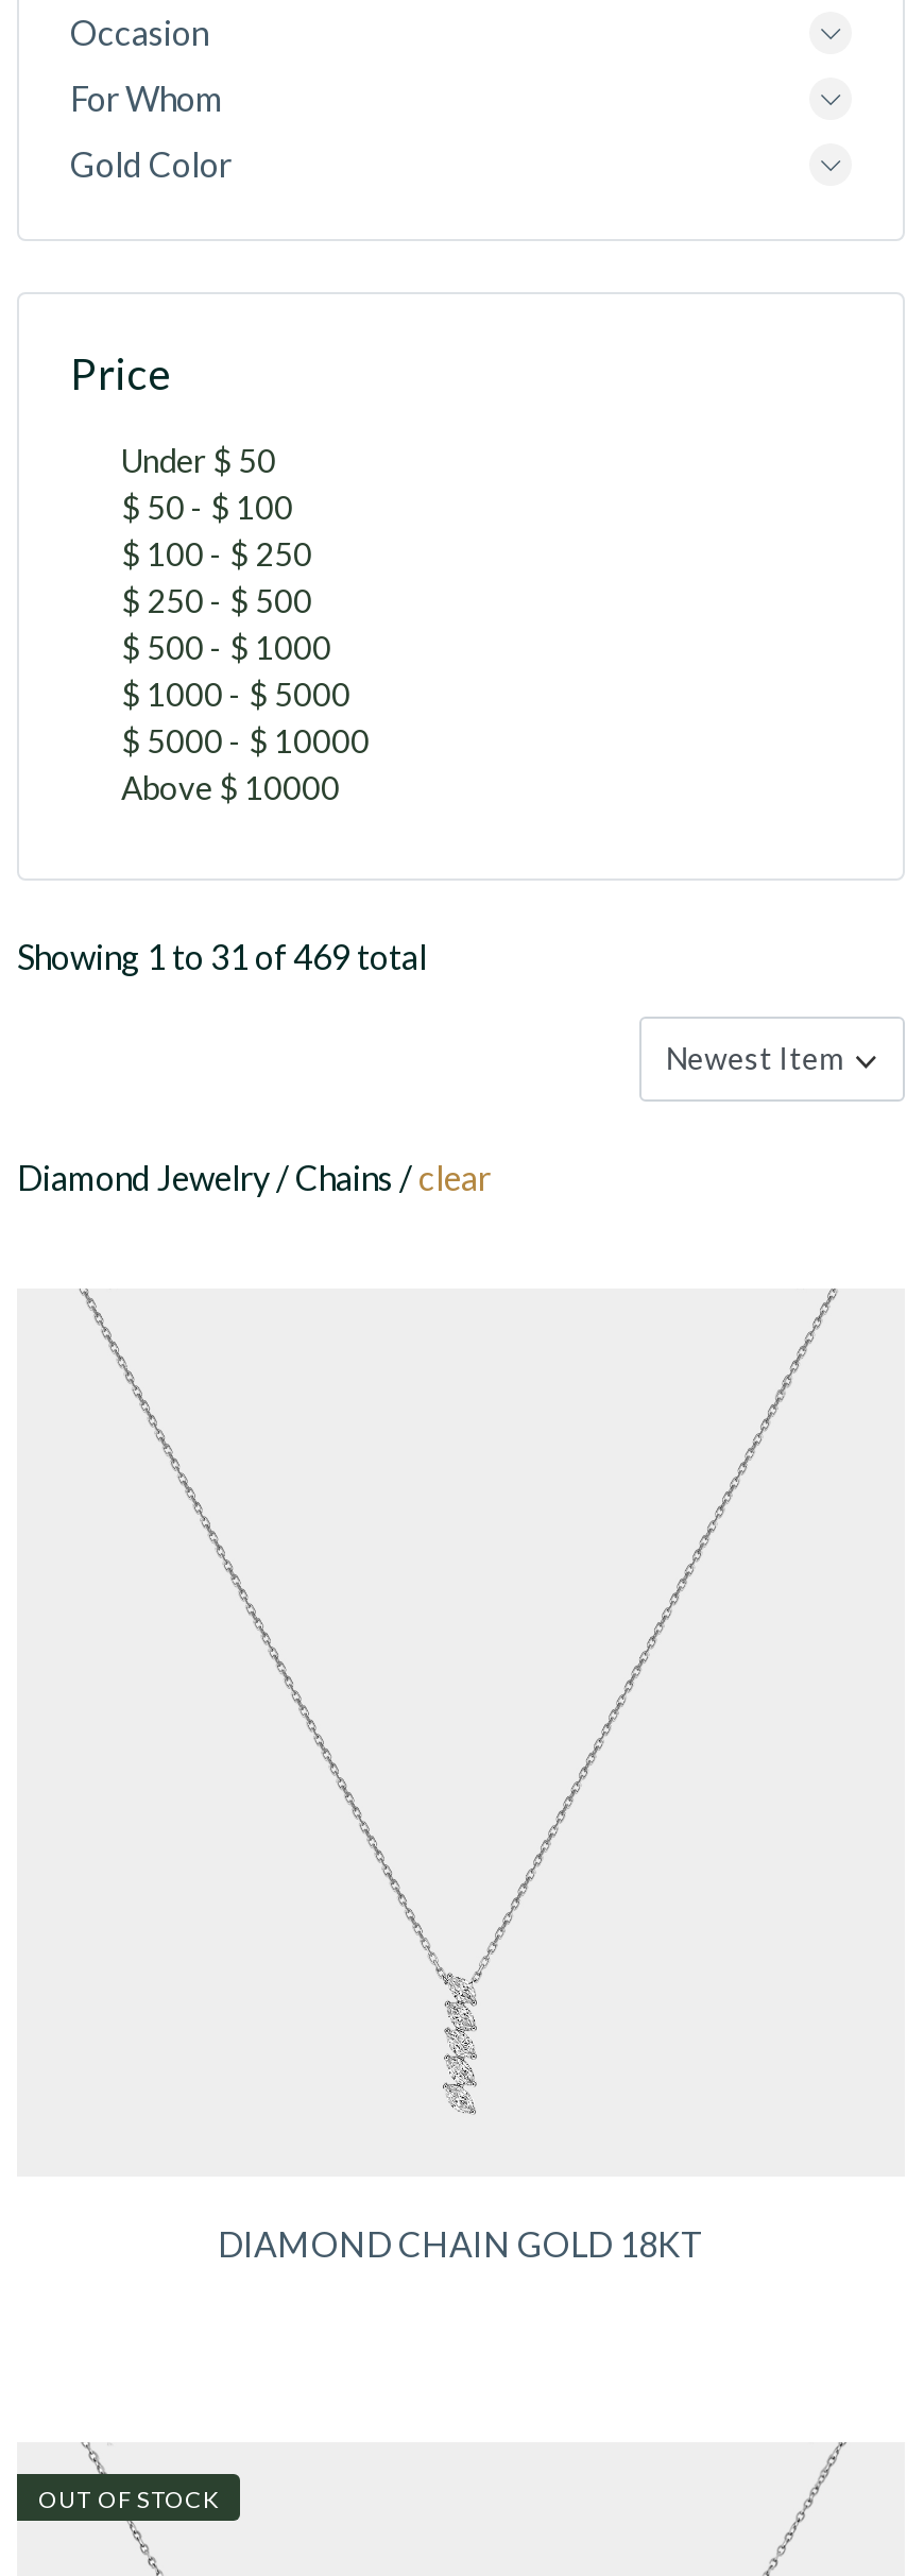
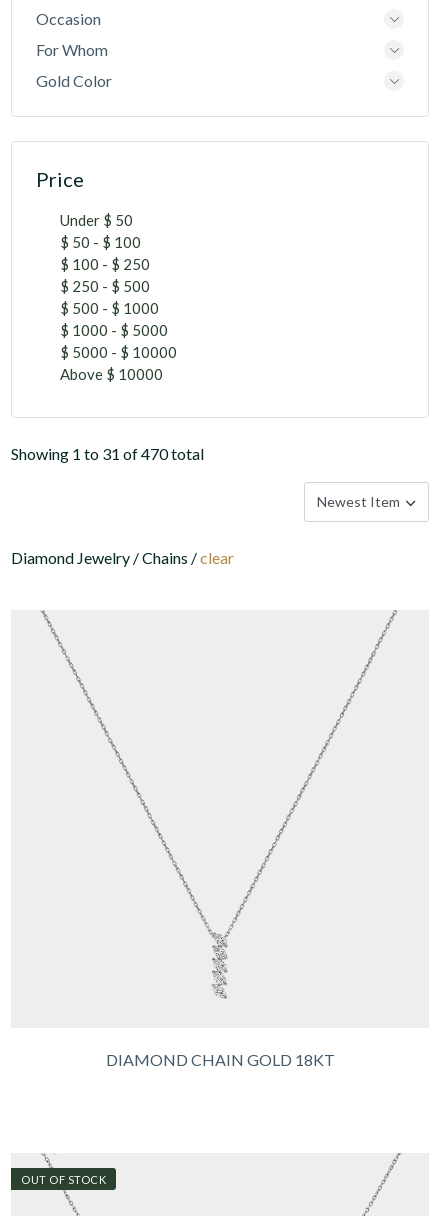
[17,935,427,976] Showing 1 to 31 of 469 total -> [11,444,204,463] Showing 1 to 31 of 470 total

